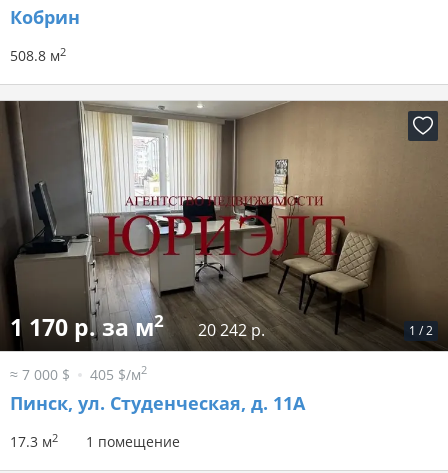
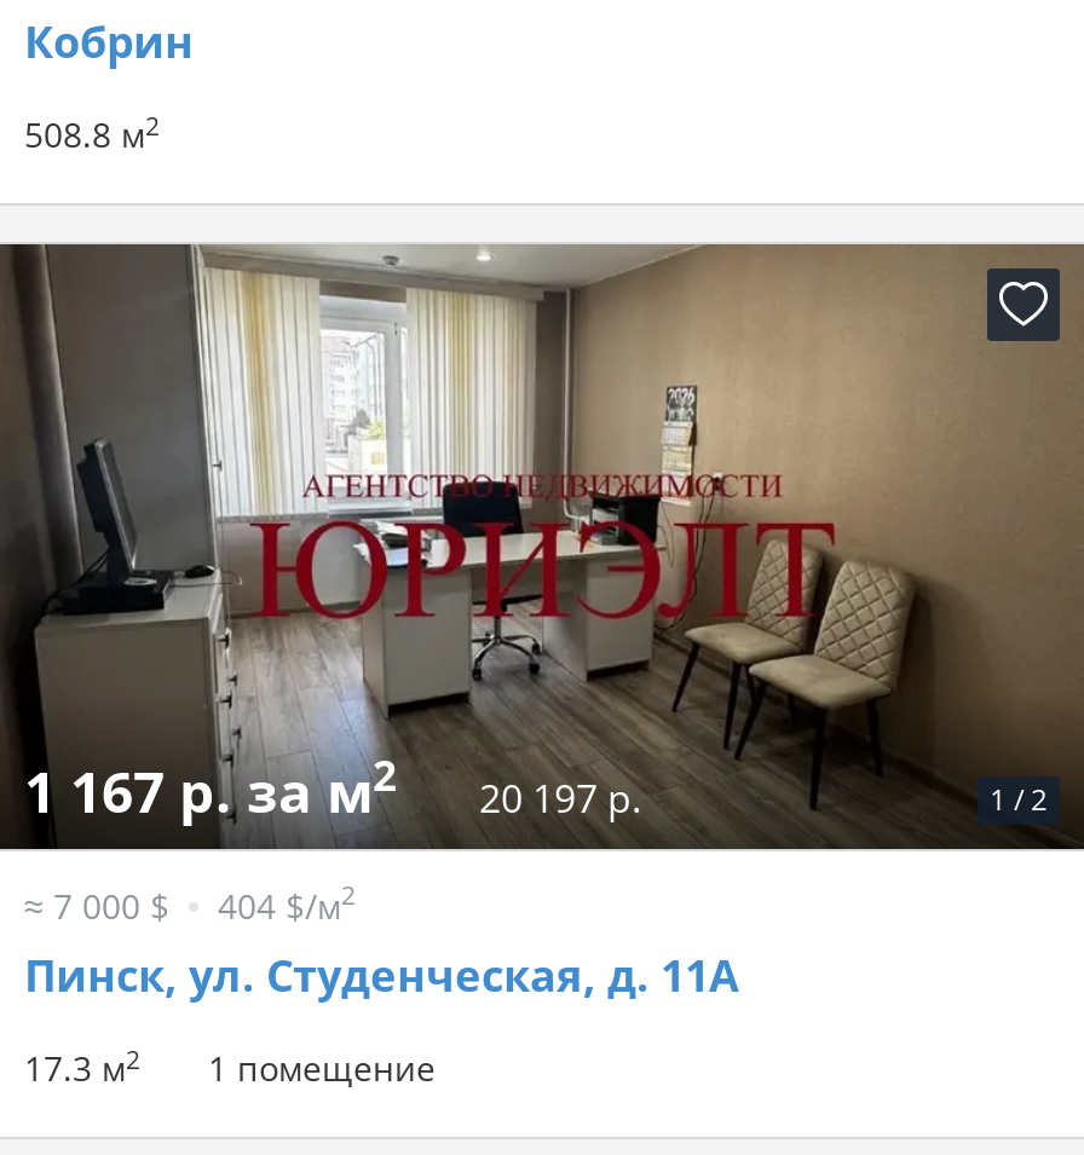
[10,309,164,343] 1 170 р. за м2 -> [24,748,397,830] 1 167 р. за м2
[194,319,265,341] 20 242 р. -> [469,772,641,825] 20 197 р.
[90,363,147,384] 405 $/м2 -> [218,878,356,929] 404 $/м2

